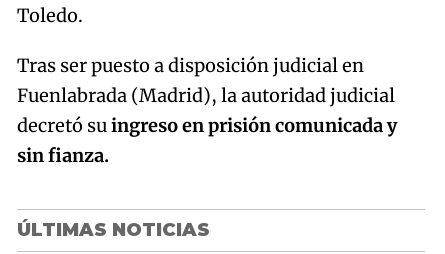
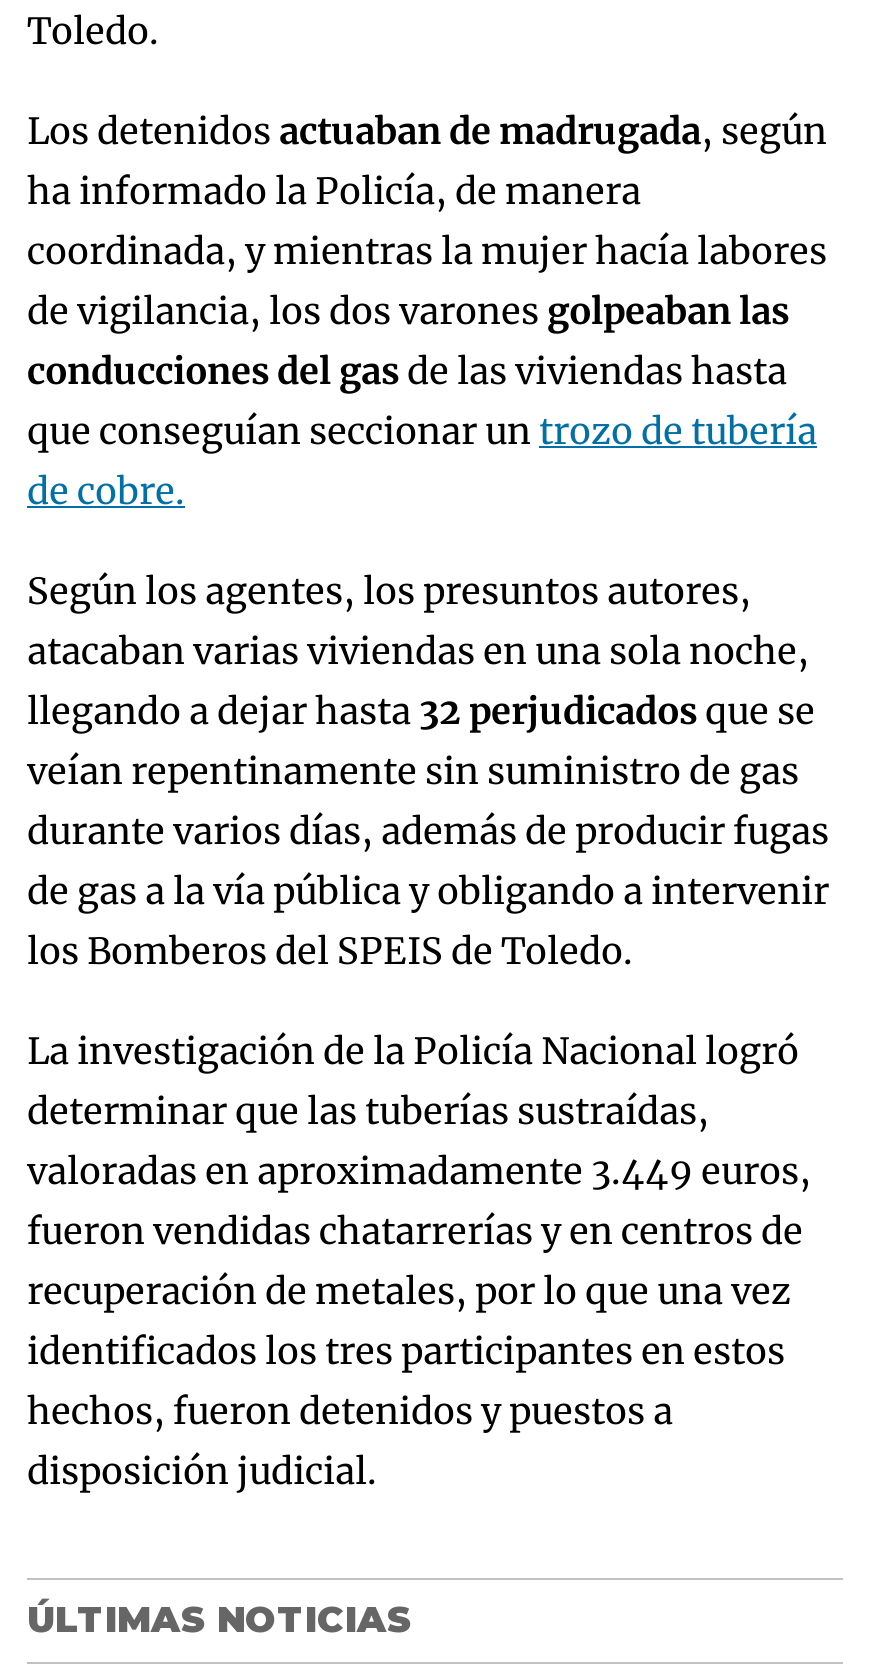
[17,54,397,167] Tras ser puesto a disposición judicial en | Fuenlabrada (Madrid), la autoridad judicial | decretó su ingreso en prisión comunicada y | sin fianza. -> [27,107,829,1493] Los detenidos actuaban de madrugada, según | ha informado la Policía, de manera | coordinada, y mientras la mujer hacía labores | de vigilancia, los dos varones golpeaban las | conducciones del gas de las viviendas hasta | que conseguían seccionar un trozo de tubería | de cobre. | Según los agentes, los presuntos autores, | atacaban varias viviendas en una sola noche, | llegando a dejar hasta 32 perjudicados que se | veían repentinamente sin suministro de gas | durante varios días, además de producir fugas | de gas a la vía pública y obligando a intervenir | los Bomberos del SPEIS de Toledo. | La investigación de la Policía Nacional logró | determinar que las tuberías sustraídas, | valoradas en aproximadamente 3.449 euros, | fueron vendidas chatarrerías y en centros de | recuperación de metales, por lo que una vez | identificados los tres participantes en estos | hechos, fueron detenidos y puestos a | disposición judicial.

